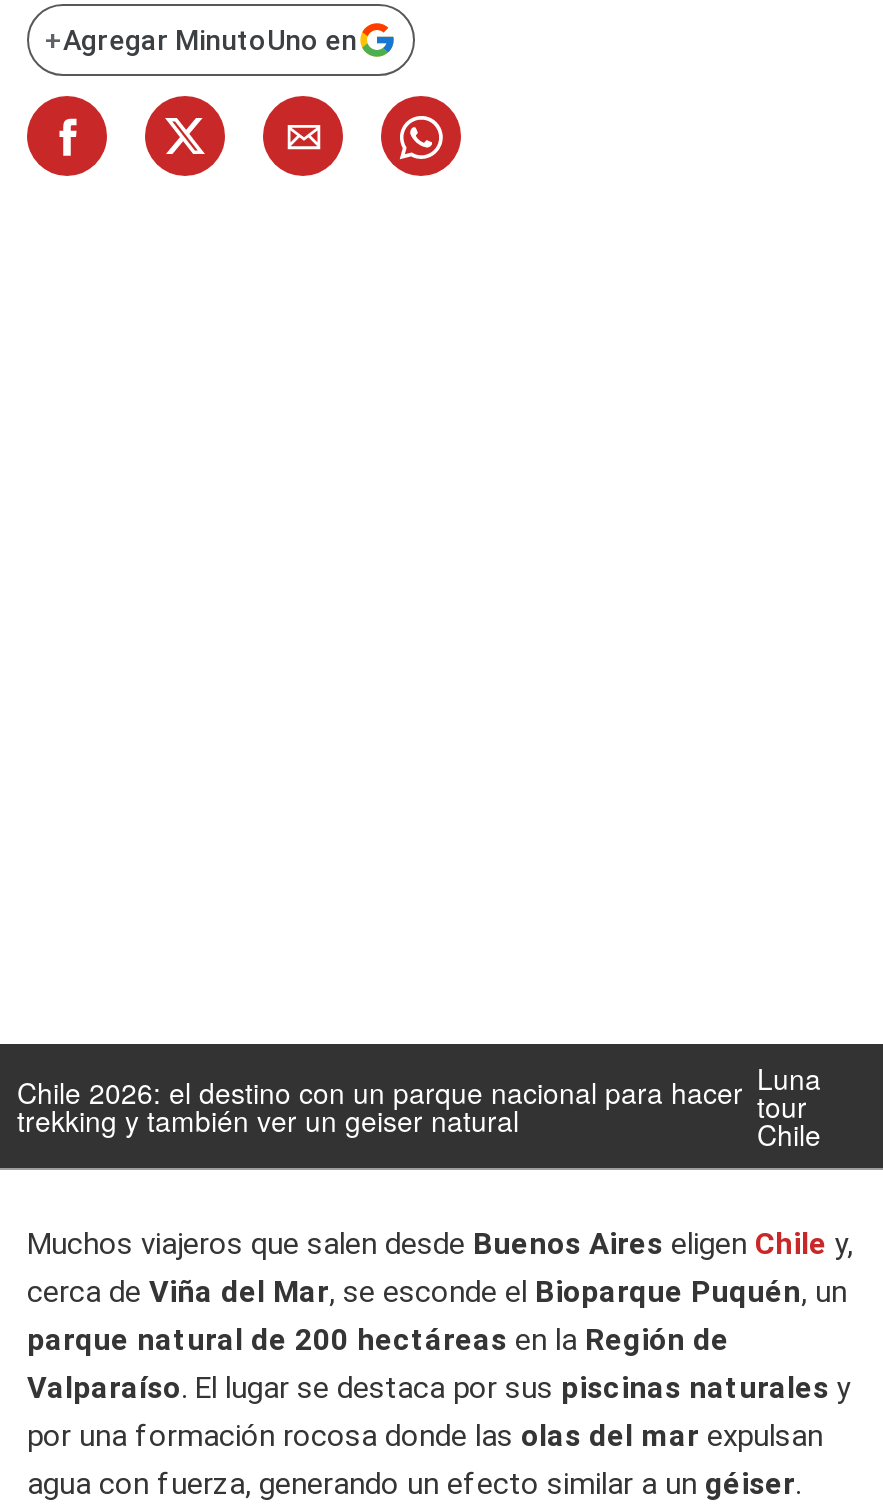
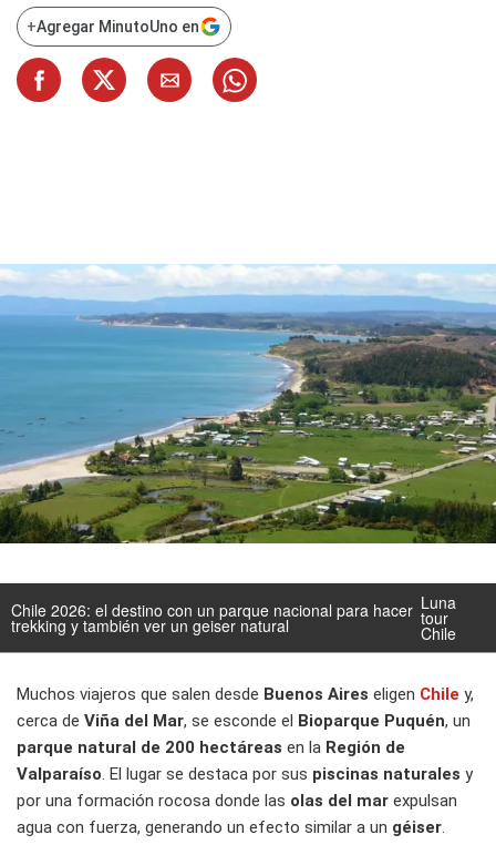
none -> [3,264,493,544] [image]

